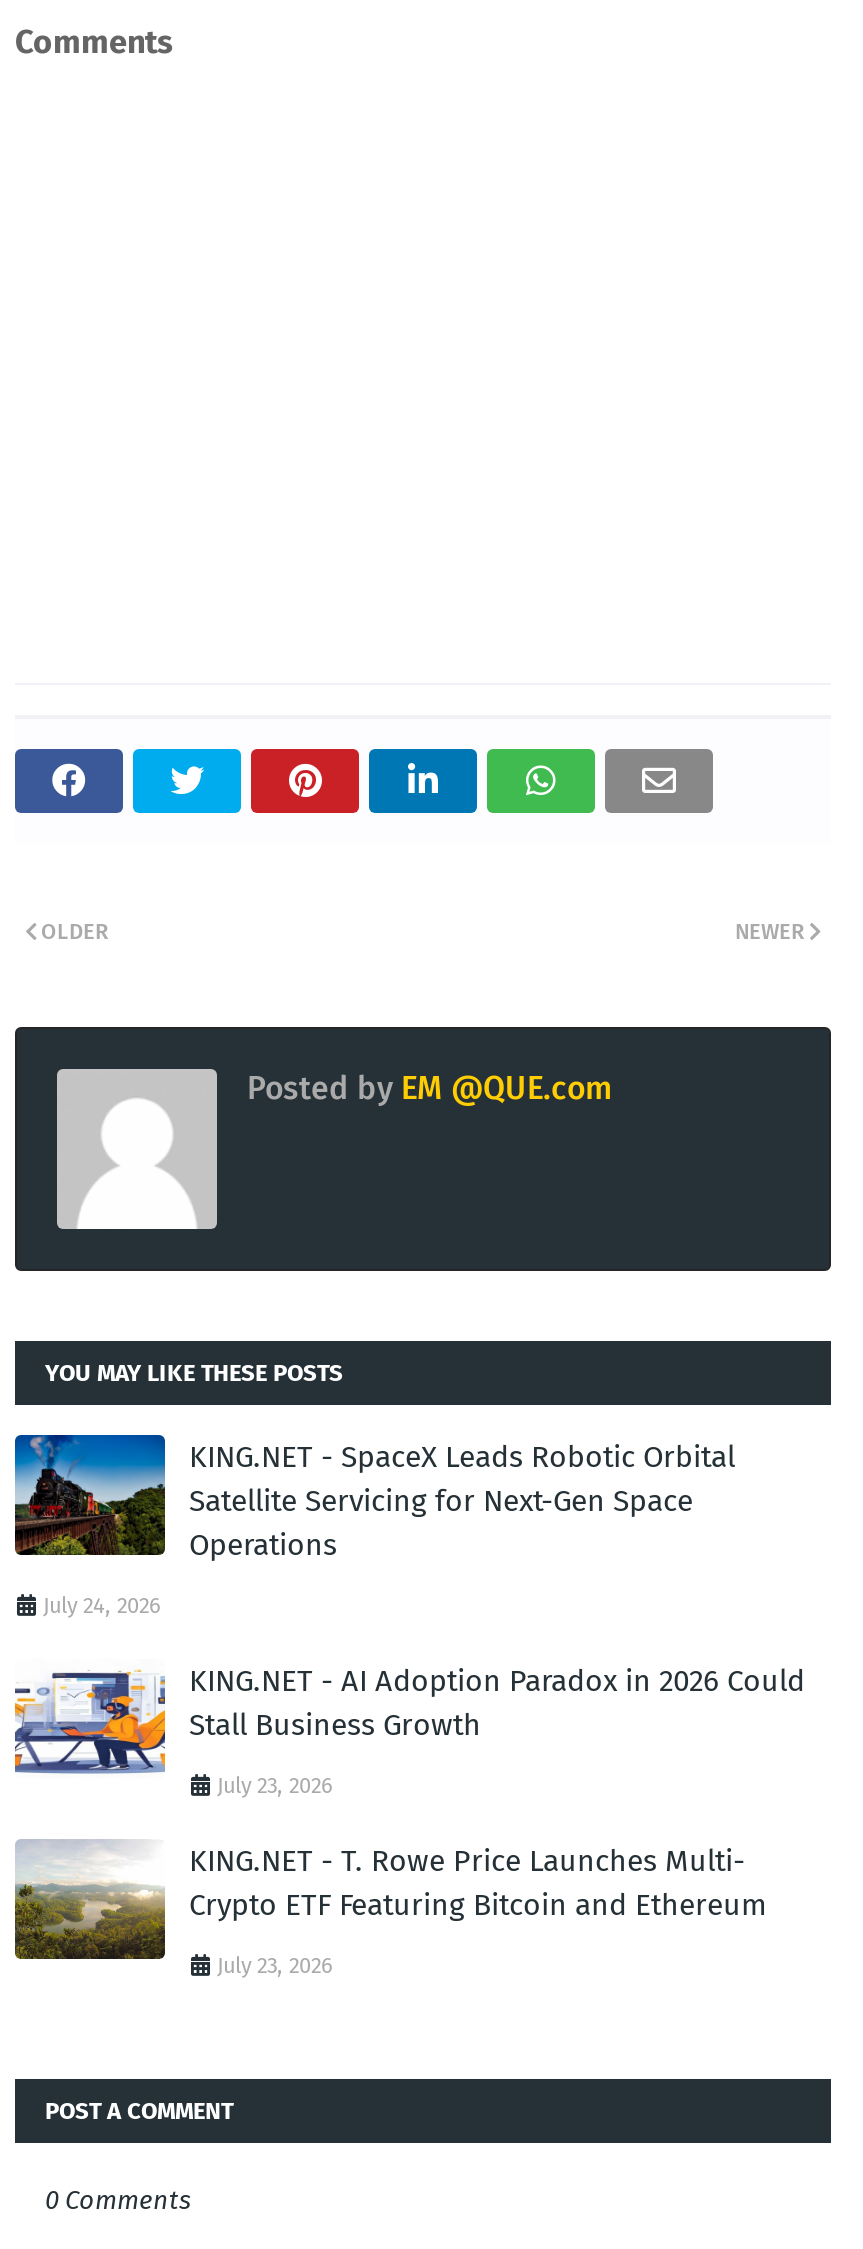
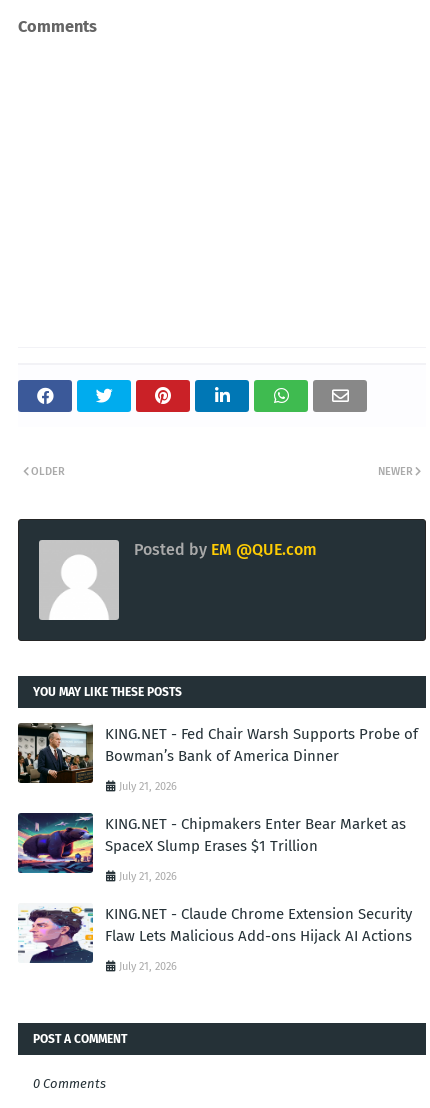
[13,1433,735,1564] [image] | KING.NET - SpaceX Leads Robotic Orbital | Satellite Servicing for Next-Gen Space | Operations -> [17,722,418,773] [image] | KING.NET - Fed Chair Warsh Supports Probe of | Bowman’s Bank of America Dinner
[43,1594,161,1620] July 24, 2026 -> [119,780,177,793] July 21, 2026
[13,1659,805,1775] [image] | KING.NET - AI Adoption Paradox in 2026 Could | Stall Business Growth -> [17,815,406,874] [image] | KING.NET - Chipmakers Enter Bear Market as | SpaceX Slump Erases $1 Trillion
[217,1774,333,1800] July 23, 2026 -> [119,870,177,883] July 21, 2026
[13,1839,767,1961] [image] | KING.NET - T. Rowe Price Launches Multi- | Crypto ETF Featuring Bitcoin and Ethereum -> [18,905,412,964] [image] | KING.NET - Claude Chrome Extension Security | Flaw Lets Malicious Add-ons Hijack AI Actions
[217,1954,333,1980] July 23, 2026 -> [119,960,177,973] July 21, 2026

